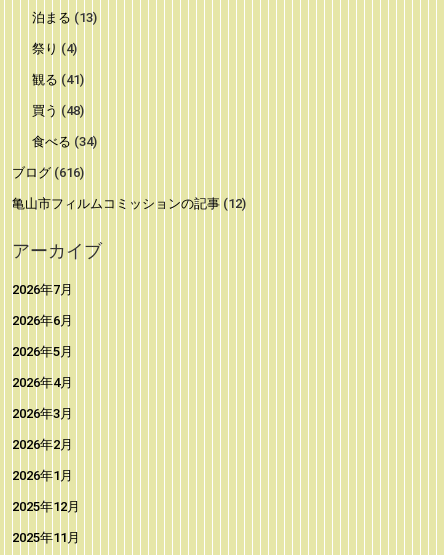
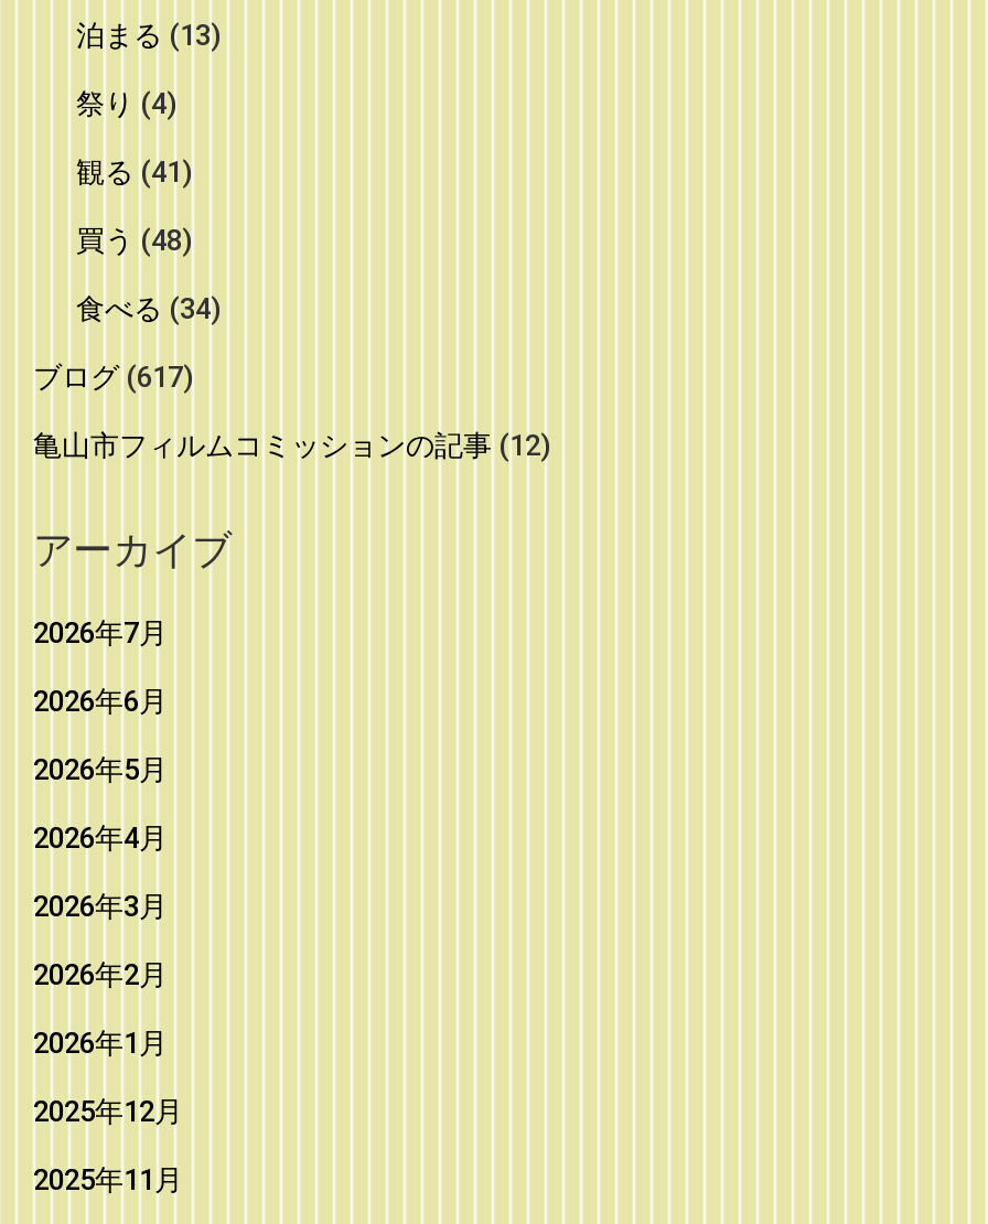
[12,165,84,180] ブログ(616) -> [33,361,192,394] ブログ(617)

